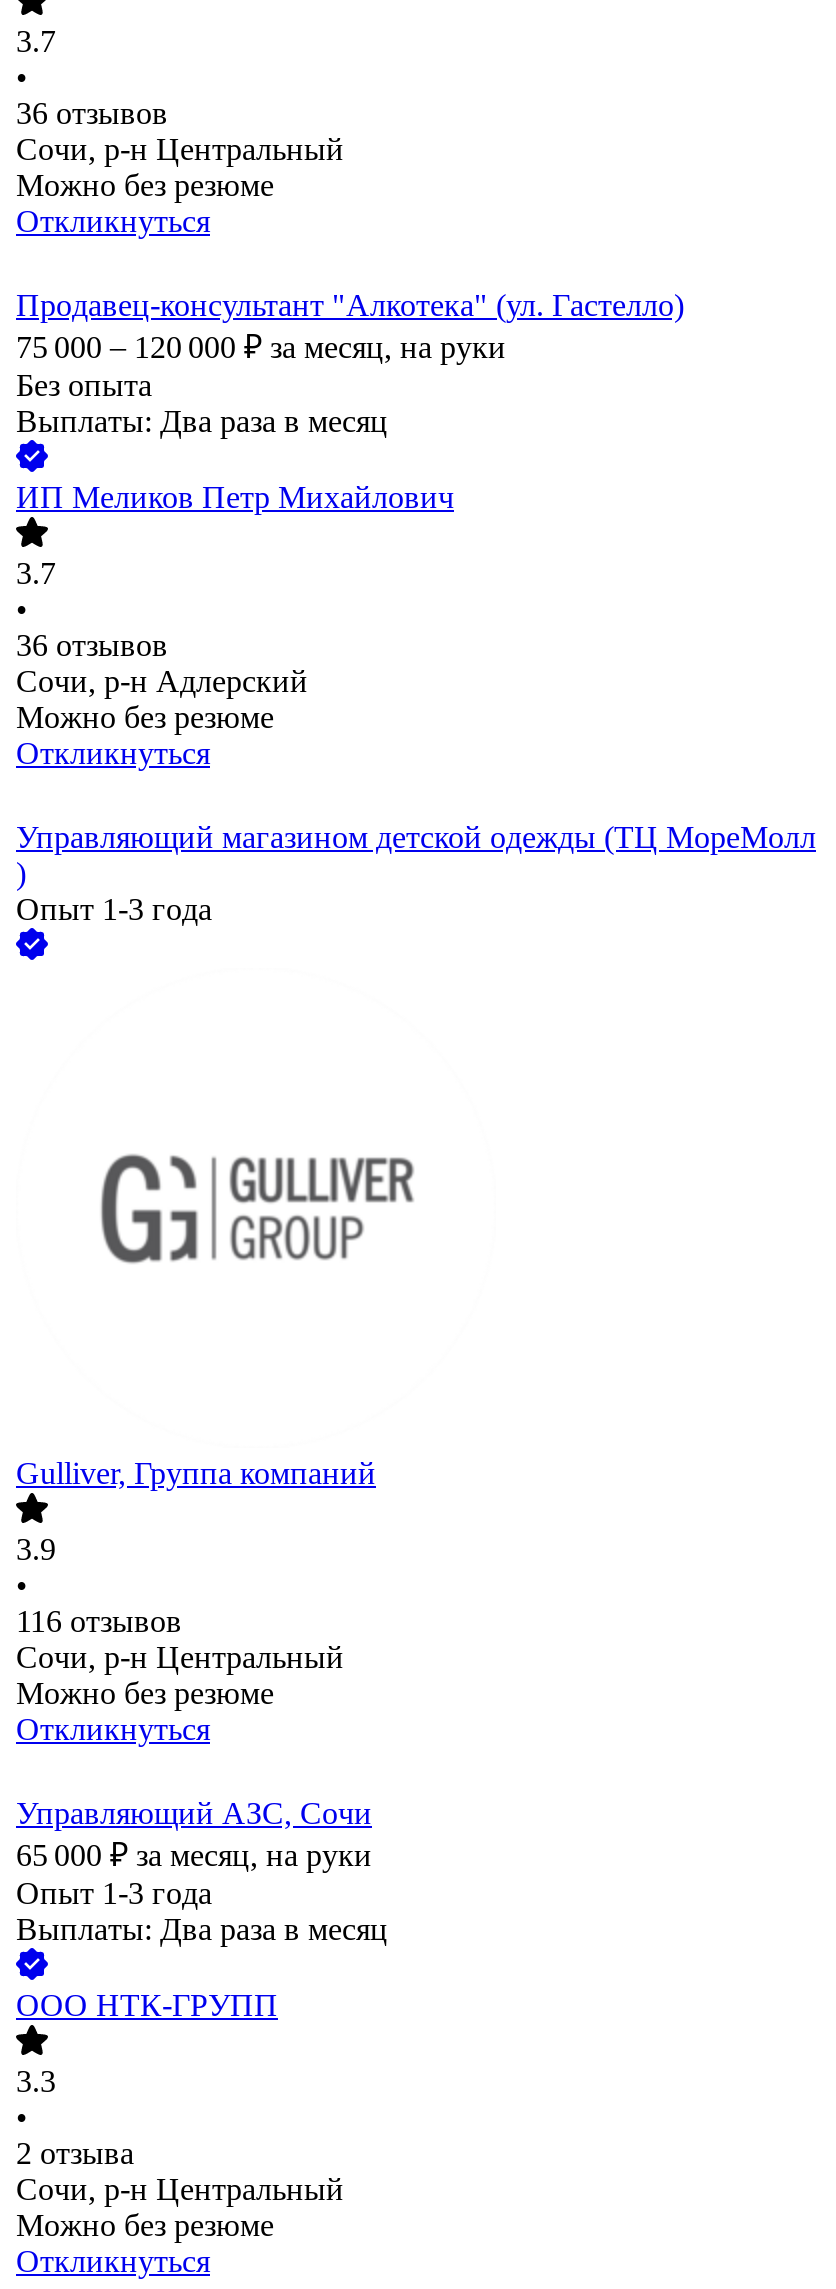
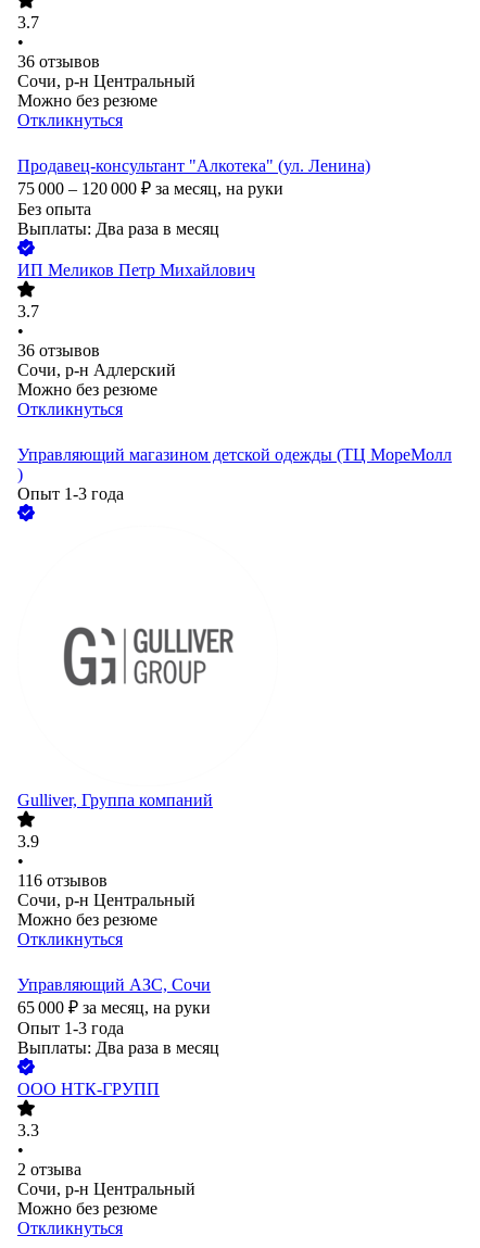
[16,289,684,323] Продавец-консультант "Алкотека" (ул. Гастелло) -> [17,157,370,175] Продавец-консультант "Алкотека" (ул. Ленина)

